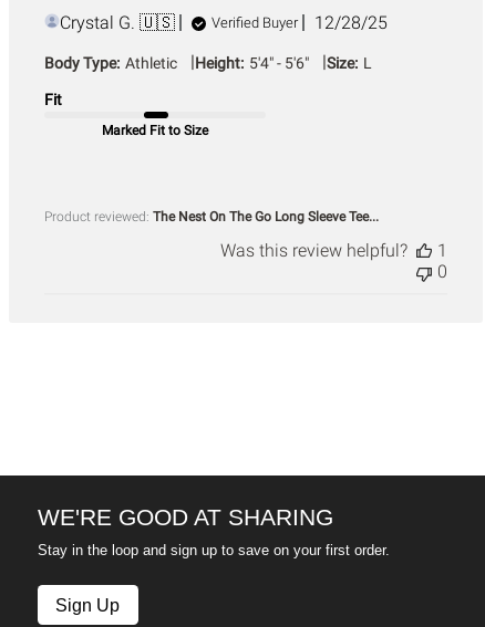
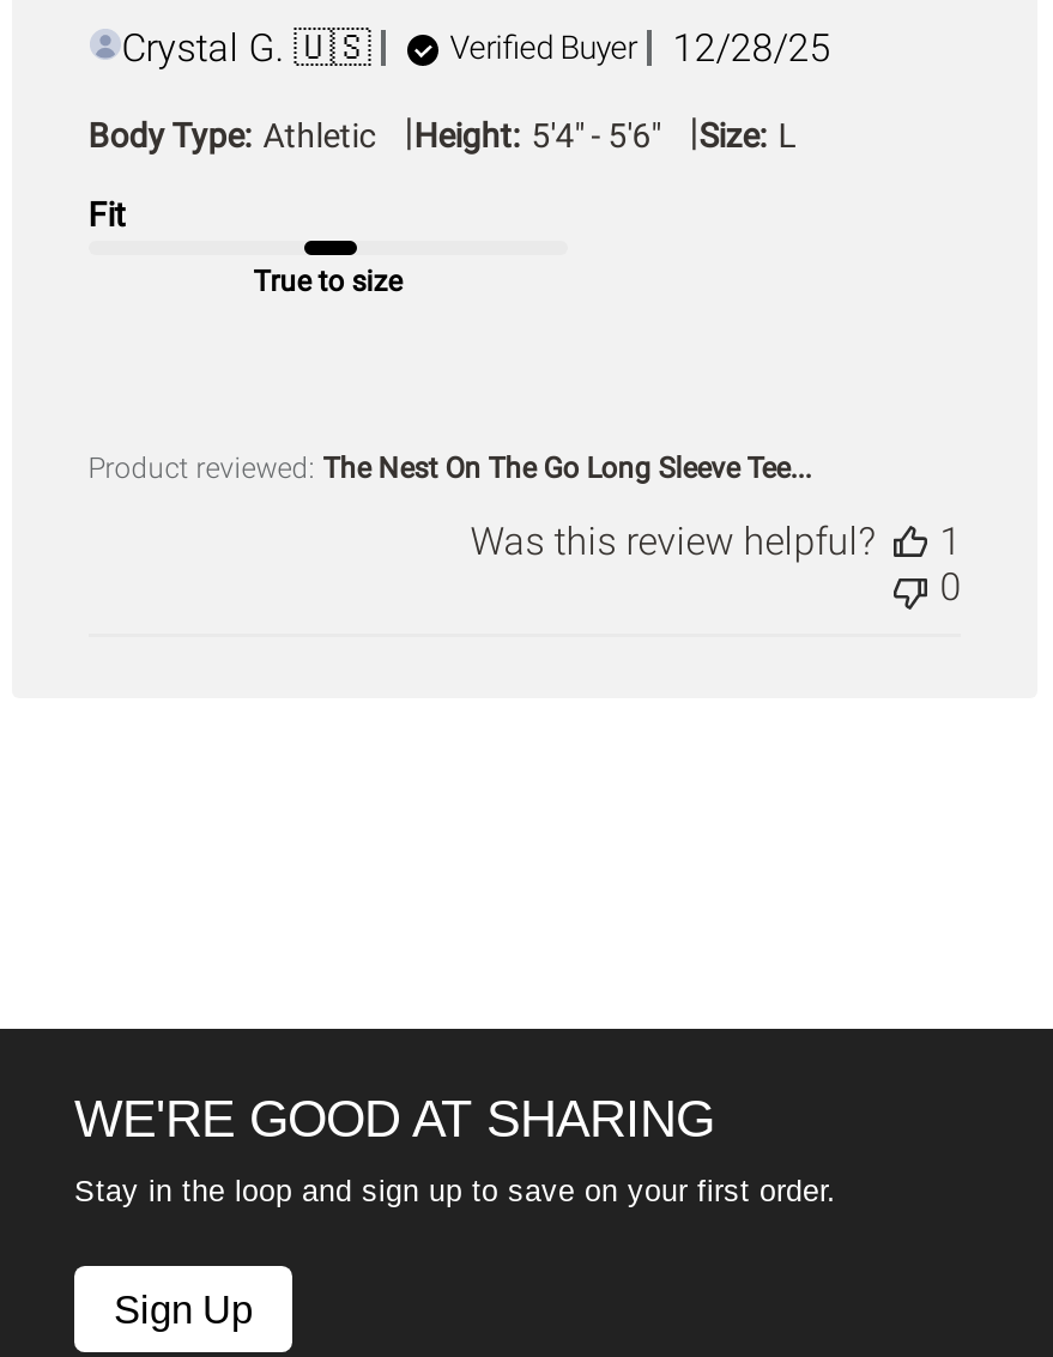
[102,123,208,138] Marked Fit to Size -> [253,264,402,298] True to size

